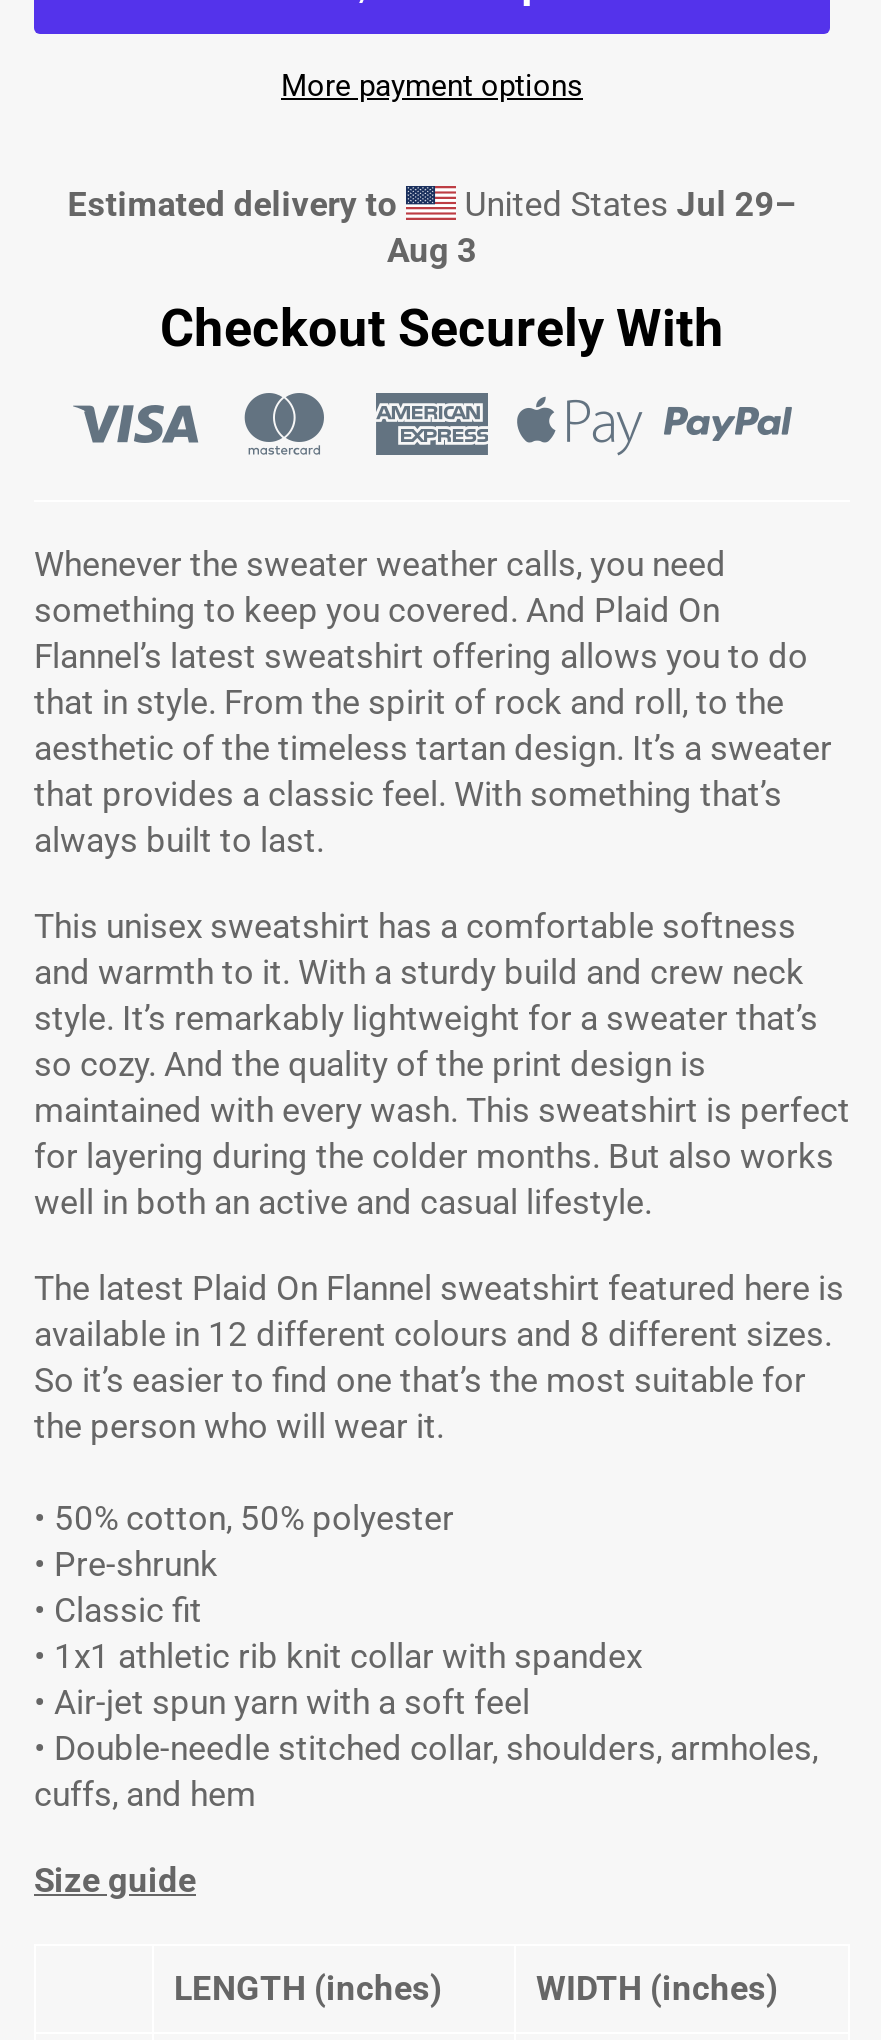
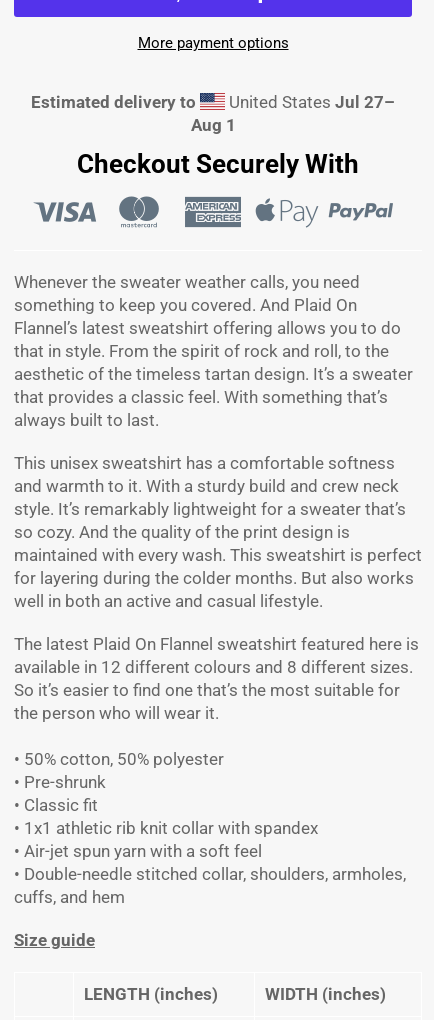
[456,183,796,223] United States Jul 29– -> [225,92,395,112] United States Jul 27–
[387,229,477,269] Aug 3 -> [190,115,235,135] Aug 1

